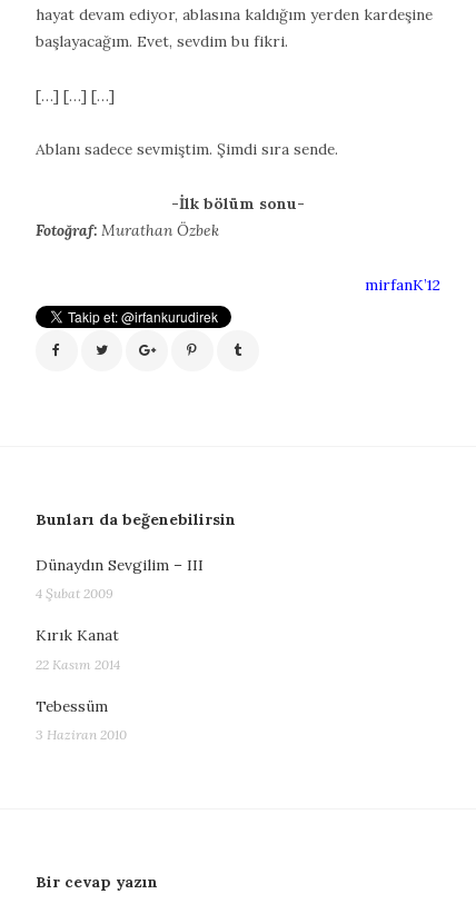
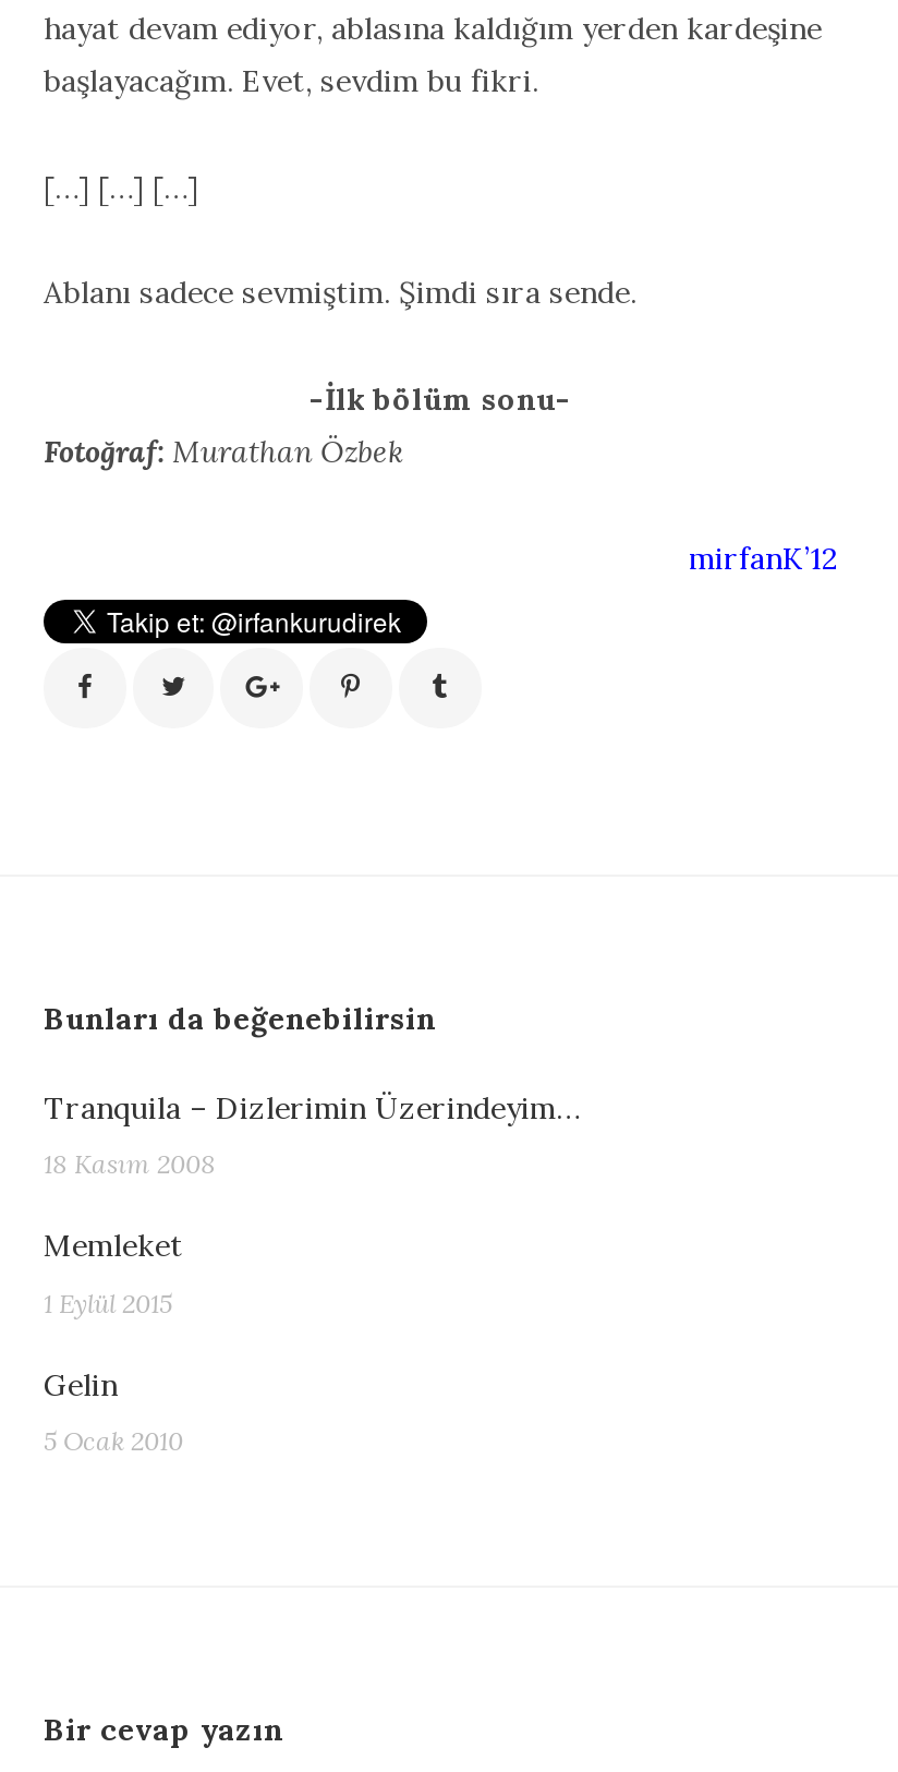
[36,555,204,575] Dünaydın Sevgilim – III -> [44,1088,580,1127] Tranquila – Dizlerimin Üzerindeyim…
[36,585,113,602] 4 Şubat 2009 -> [44,1147,216,1180] 18 Kasım 2008
[36,625,119,645] Kırık Kanat -> [44,1226,183,1265] Memleket
[36,655,120,672] 22 Kasım 2014 -> [44,1286,172,1318] 1 Eylül 2015
[36,696,108,716] Tebessüm -> [44,1365,118,1404] Gelin
[36,726,127,743] 3 Haziran 2010 -> [44,1424,183,1457] 5 Ocak 2010

